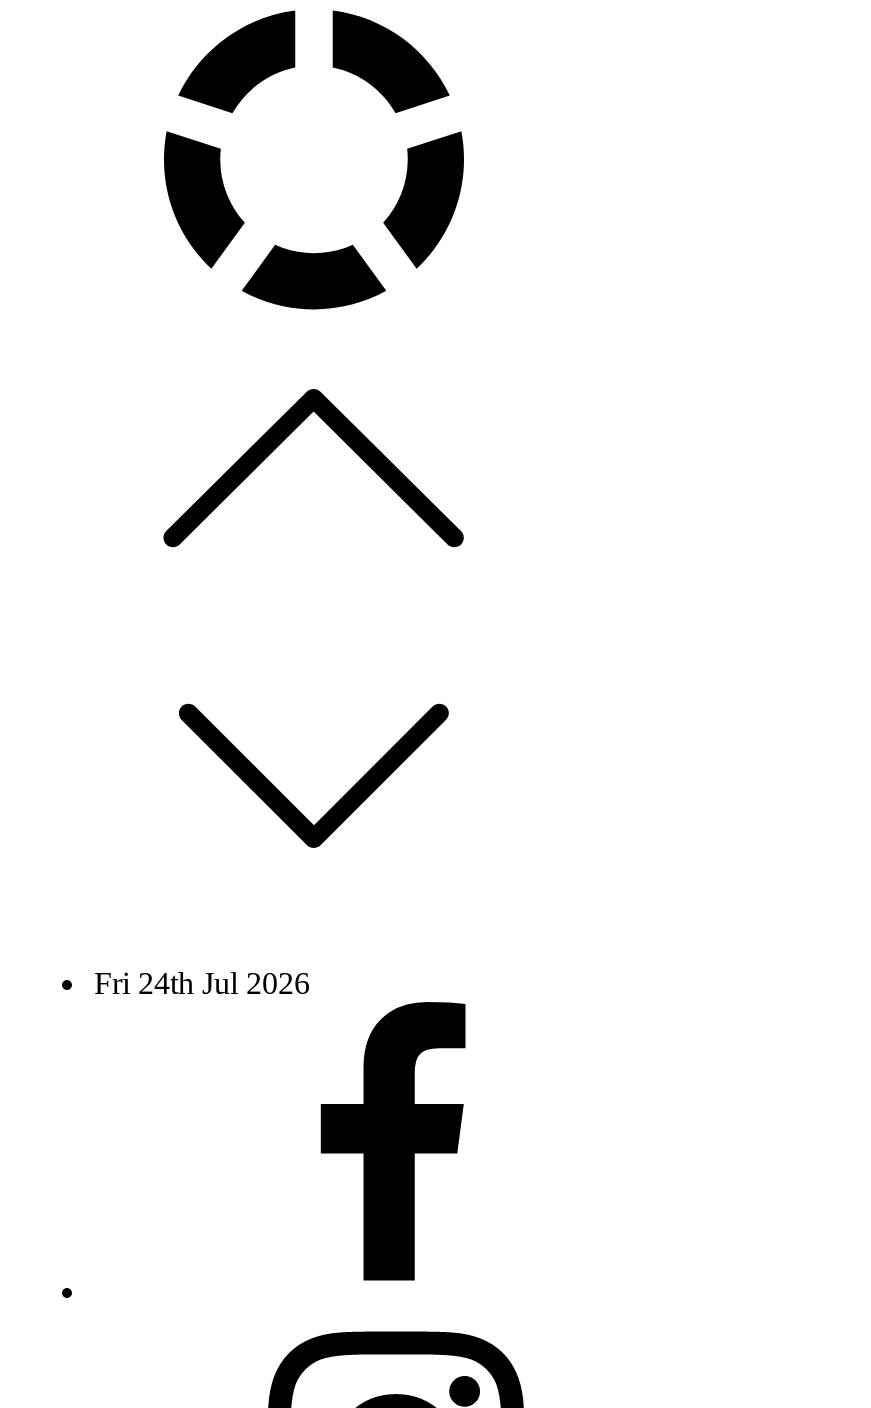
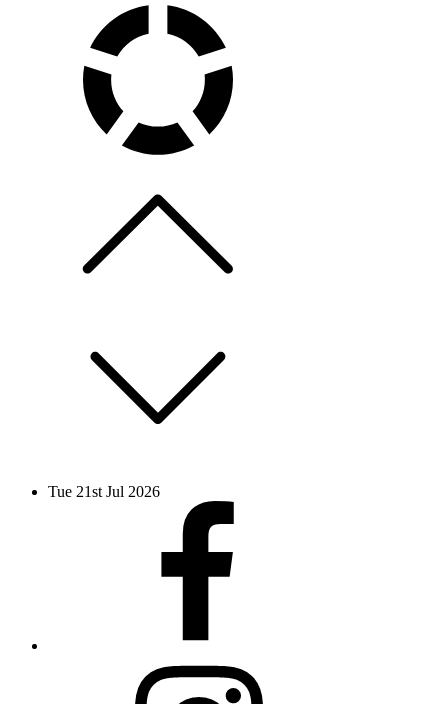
[94,966,310,1000] Fri 24th Jul 2026 -> [48,483,160,500] Tue 21st Jul 2026

